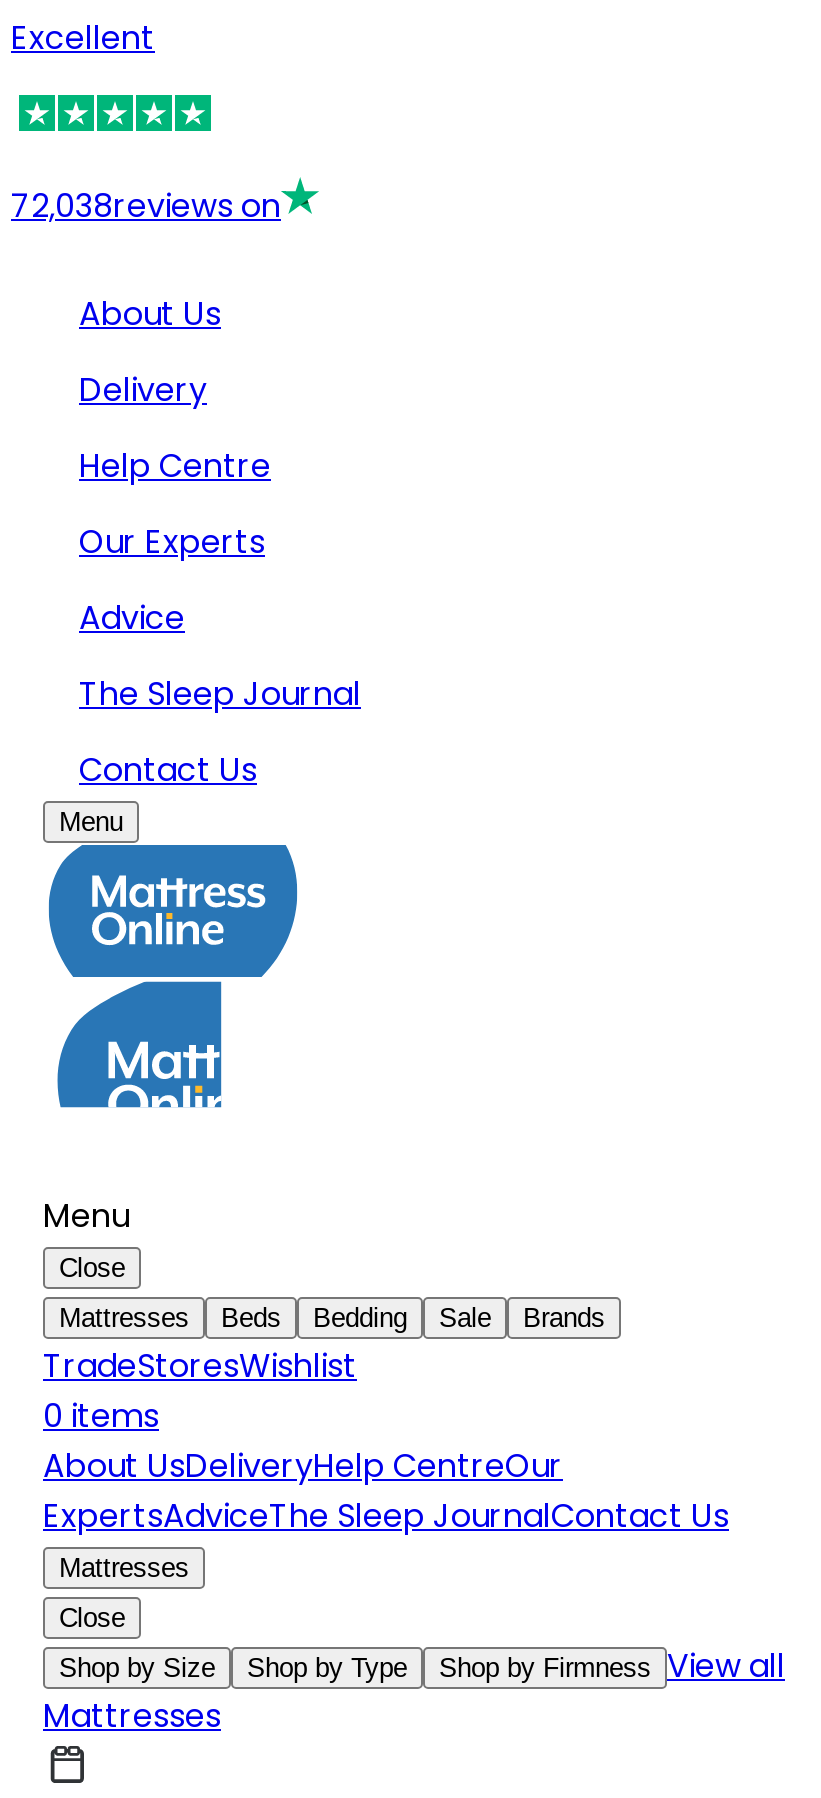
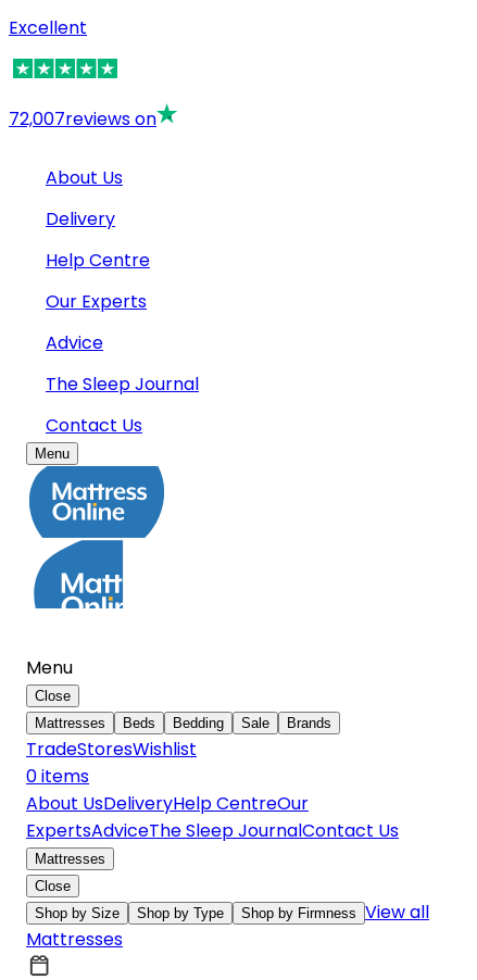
[11,183,281,229] 72,038reviews on -> [9,106,156,131] 72,007reviews on

